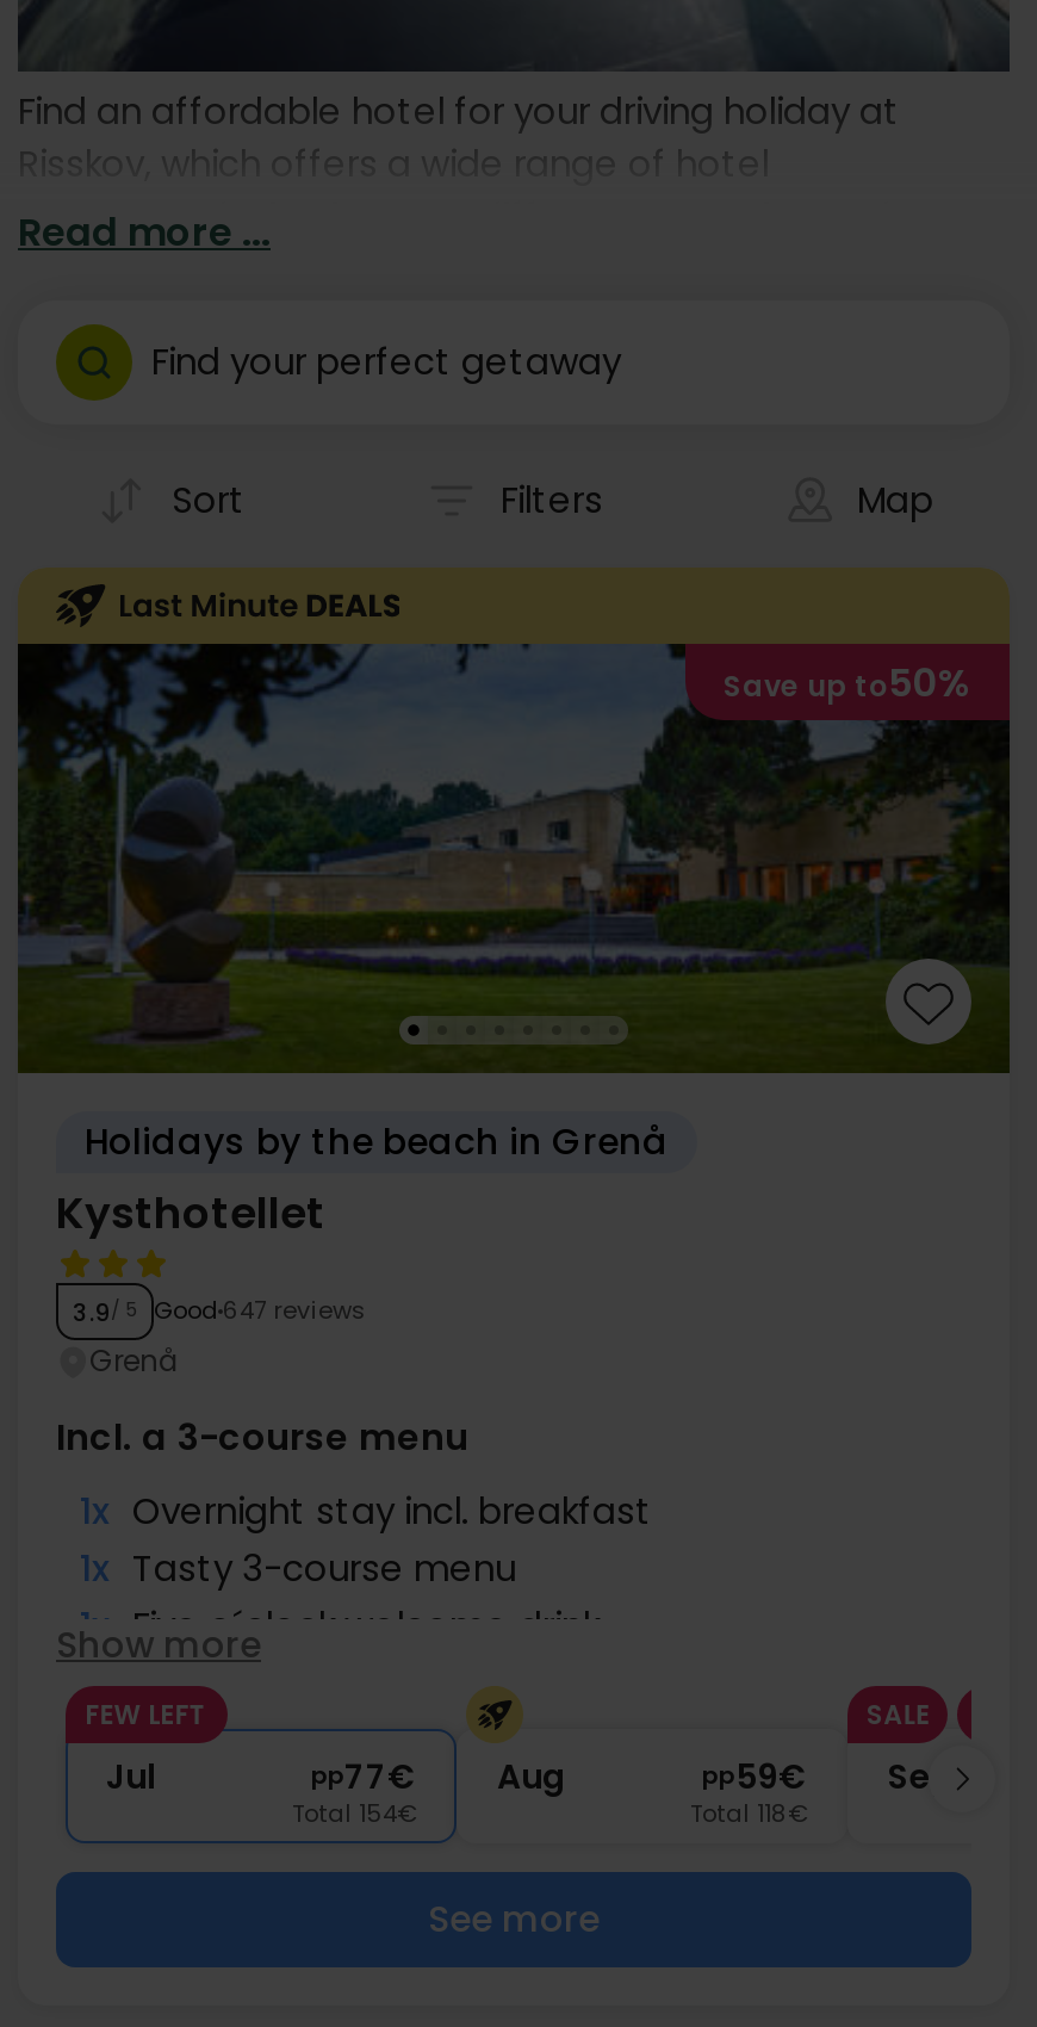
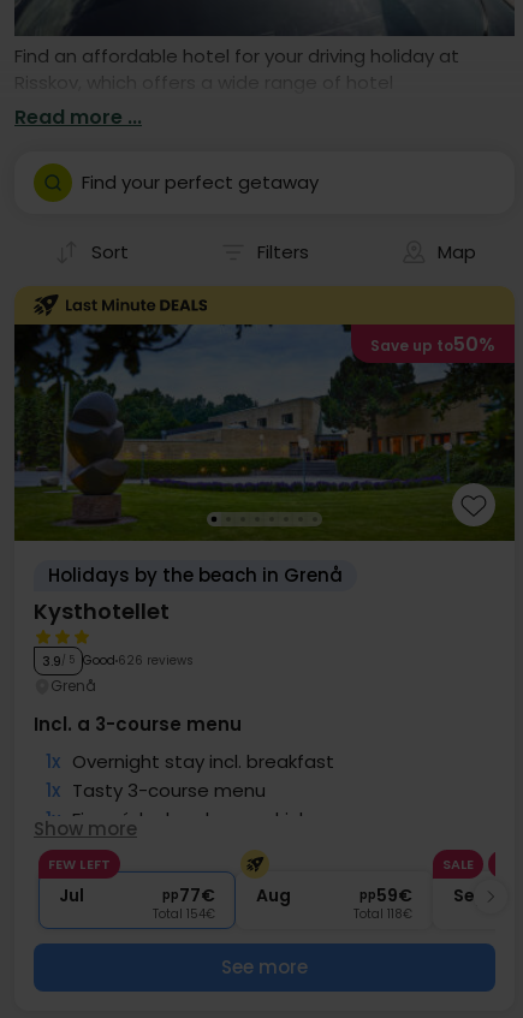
[73,1293,366,1329] 3.9/ 5 Good 647 reviews -> [42,651,194,670] 3.9/ 5 Good 626 reviews

